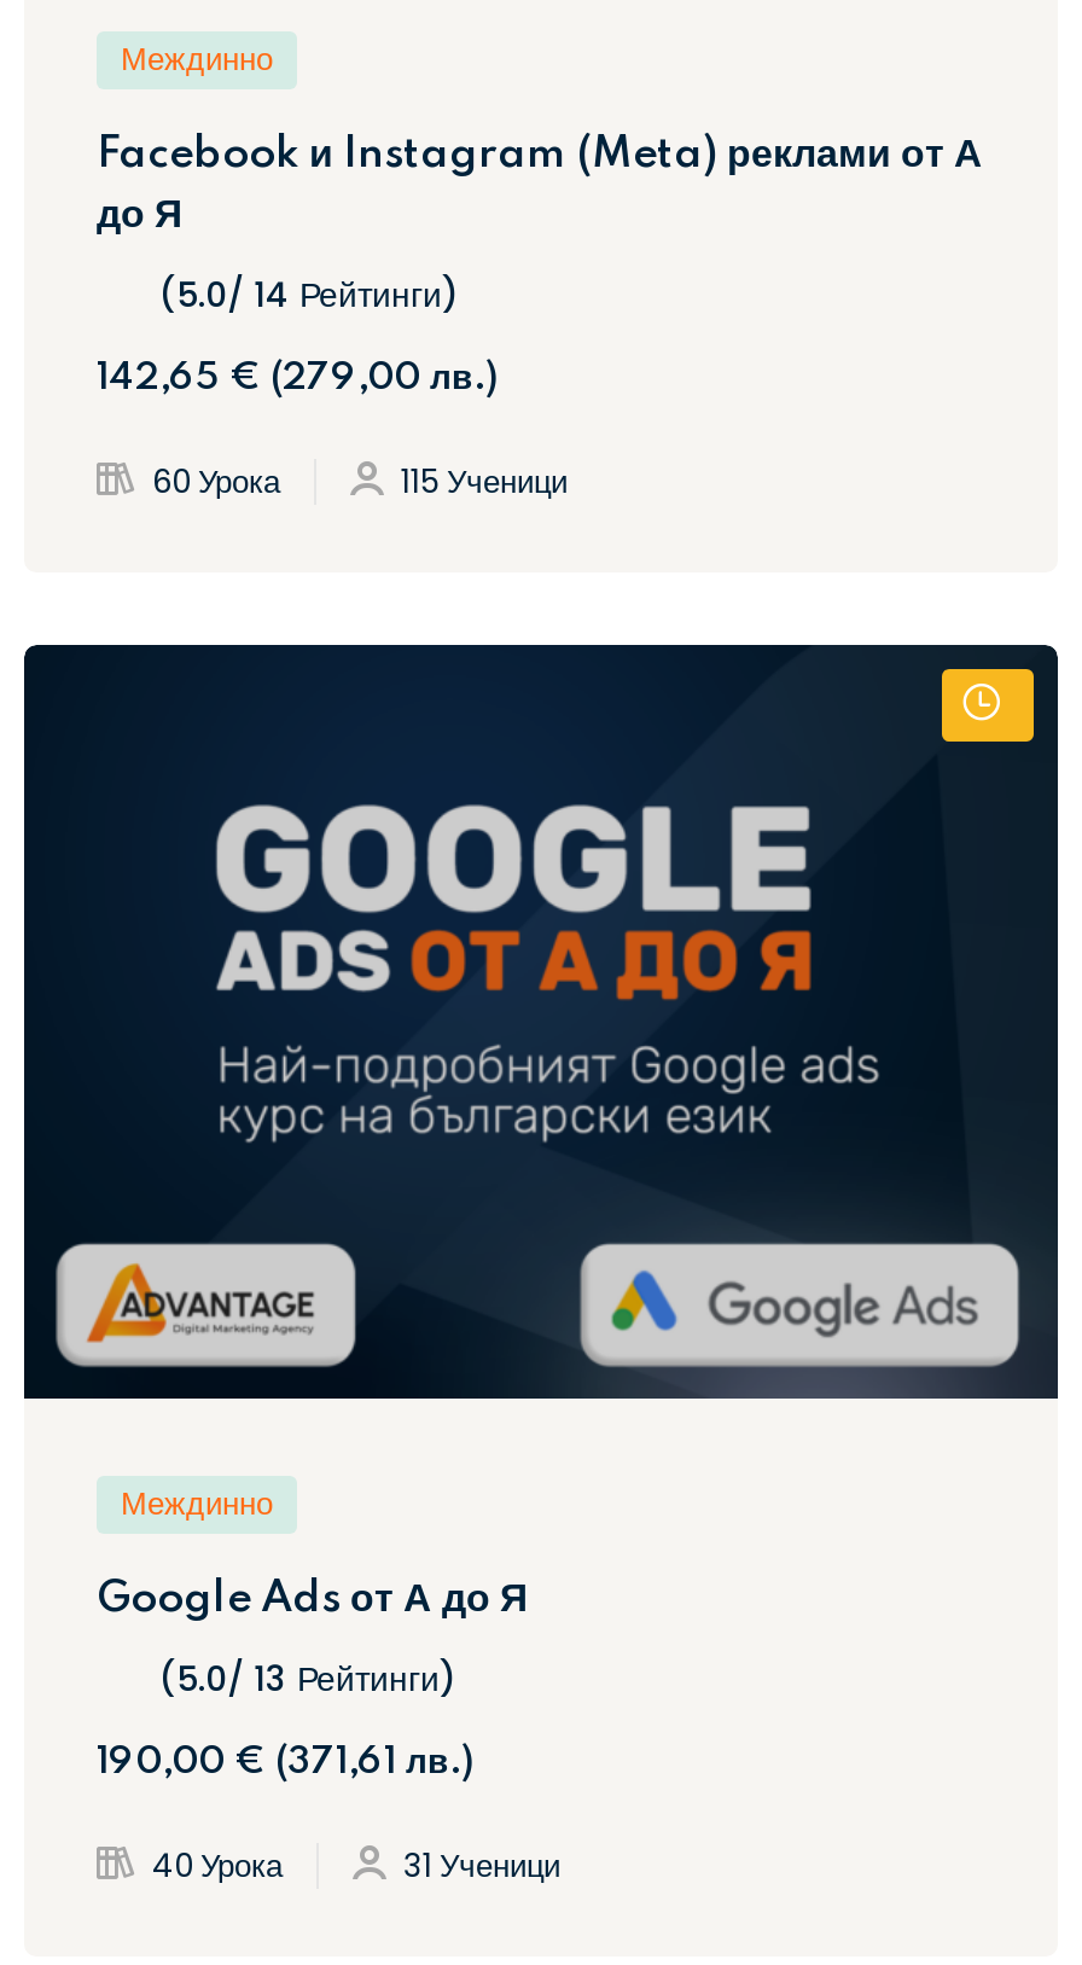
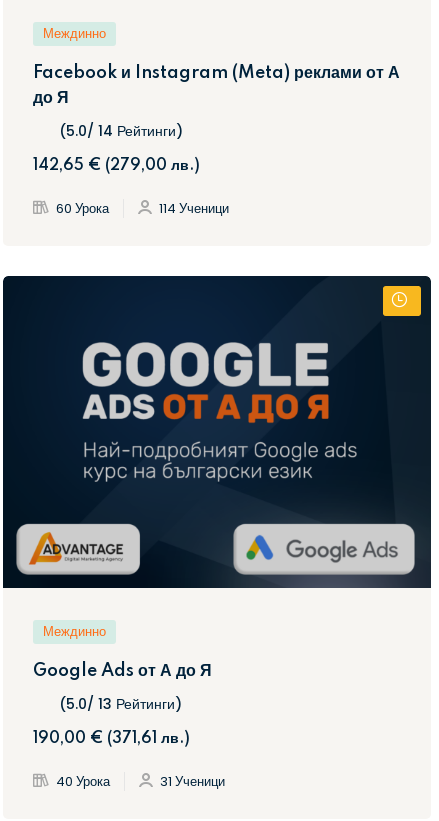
[401,459,568,505] 115 Ученици -> [159,199,229,218] 114 Ученици

